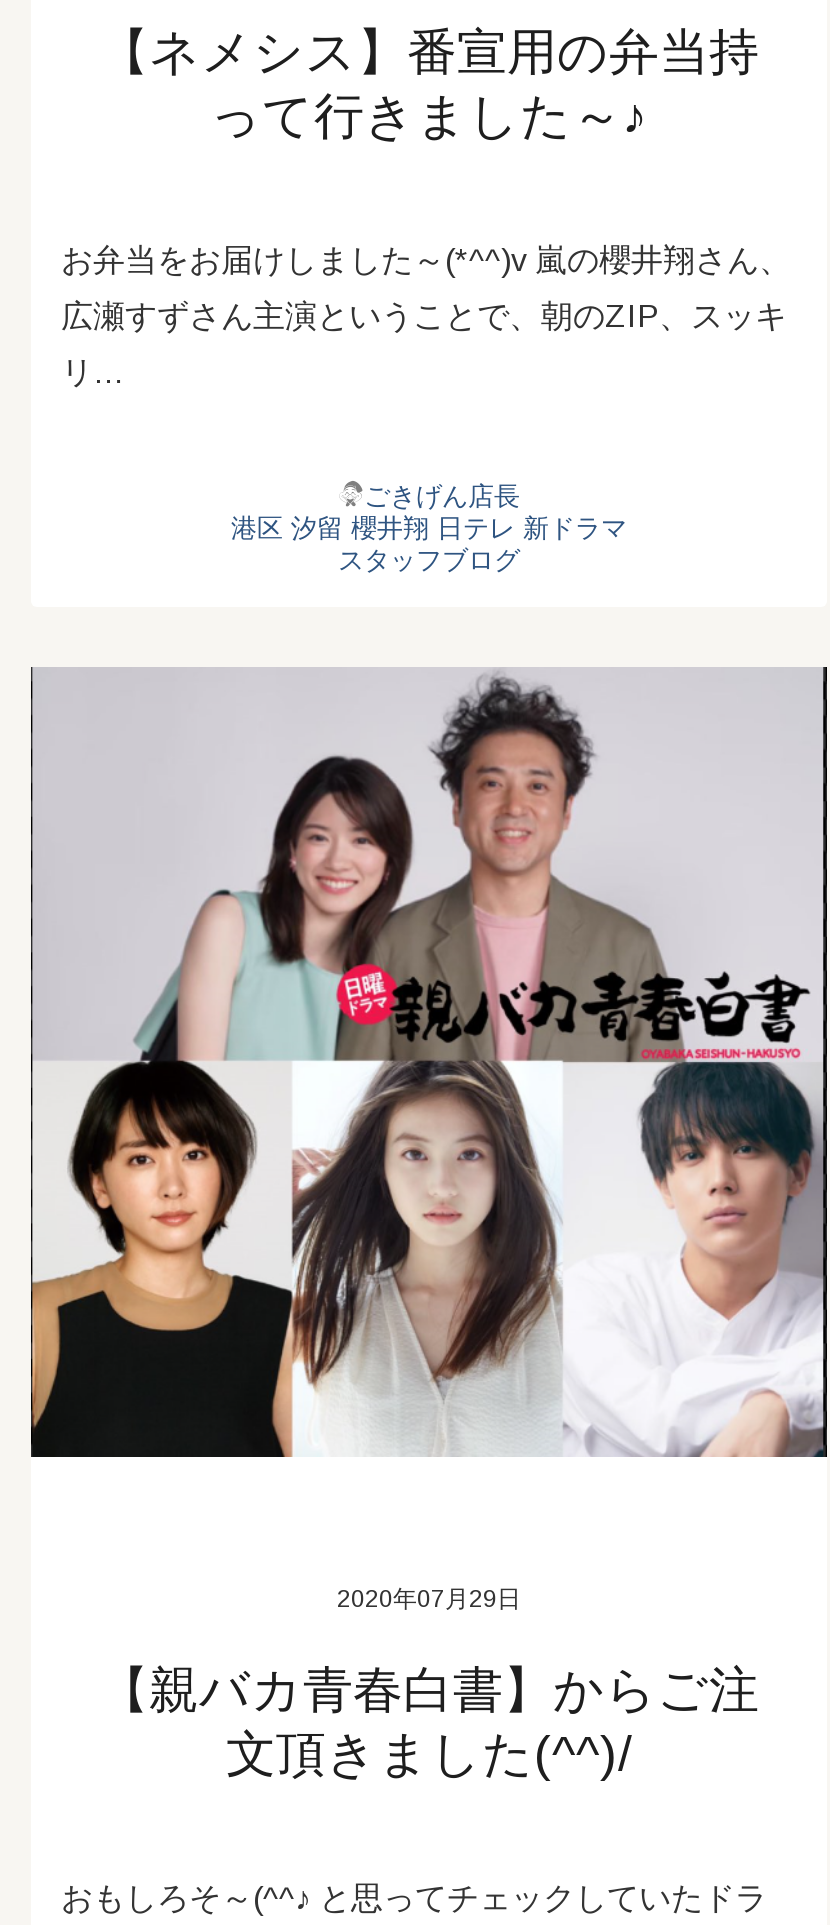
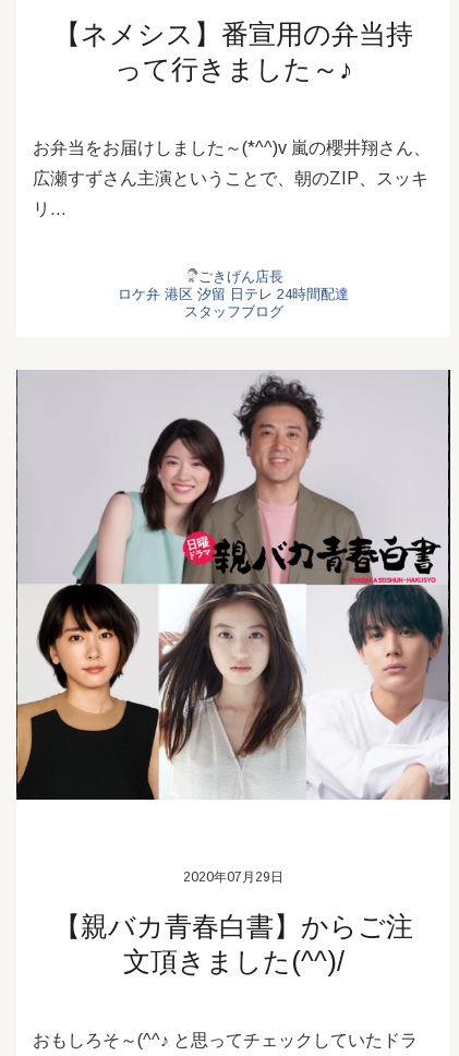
[231,514,627,544] 港区 汐留 櫻井翔 日テレ 新ドラマ -> [118,286,349,302] ロケ弁 港区 汐留 日テレ 24時間配達

